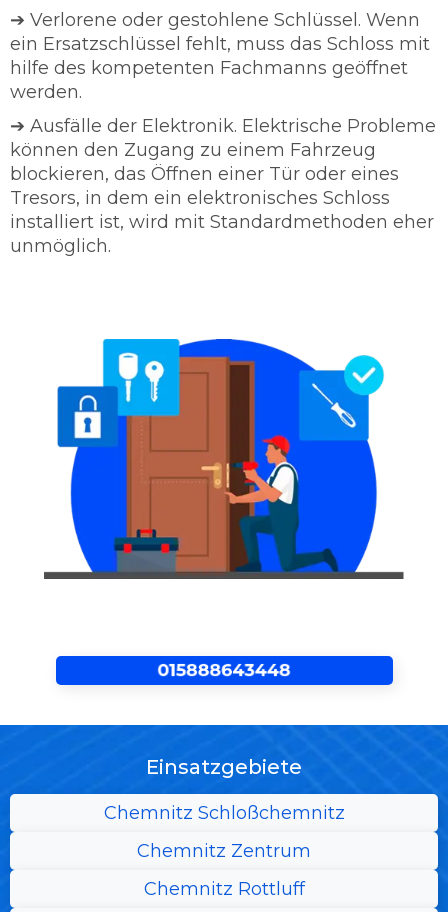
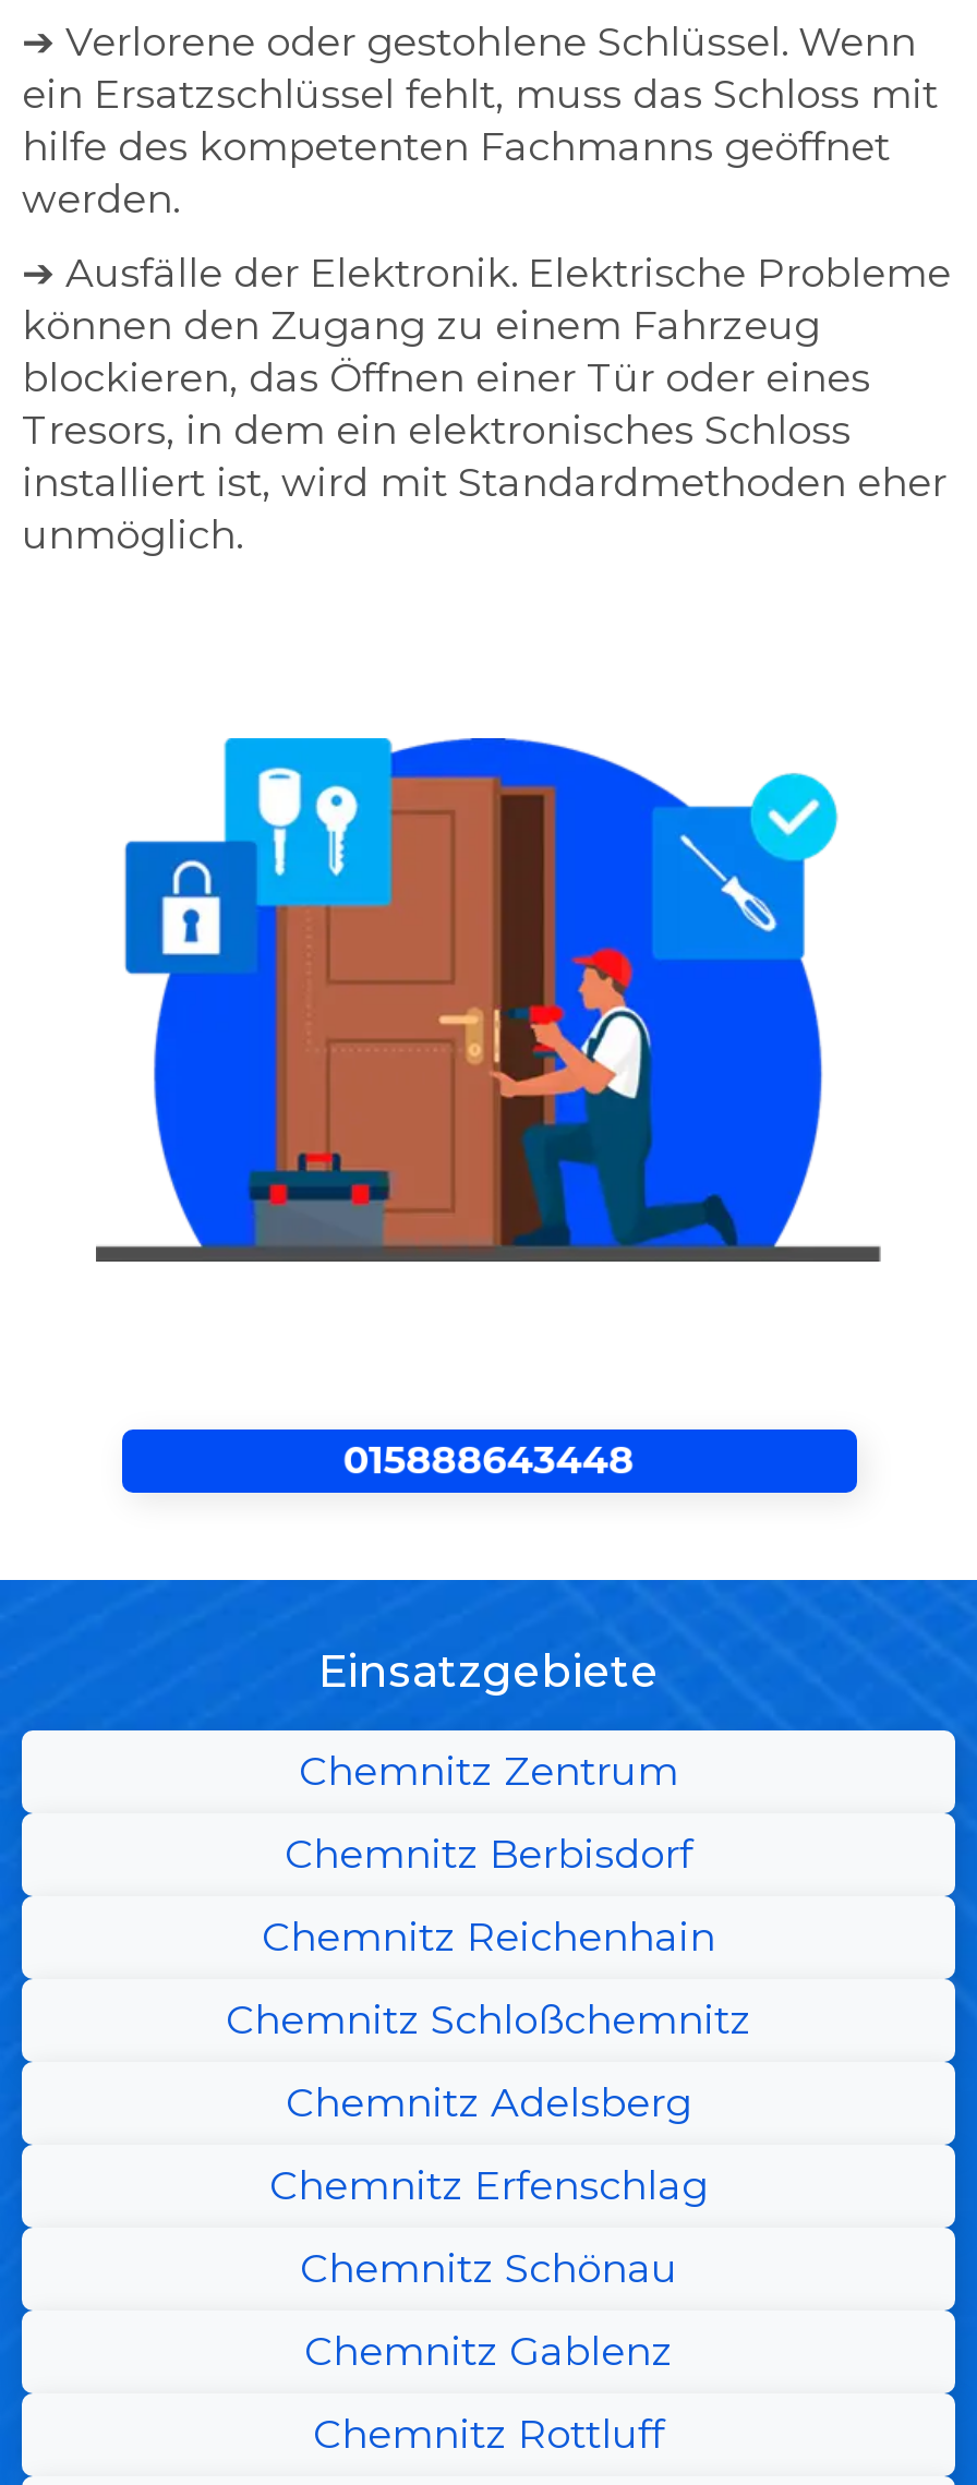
none -> [262,1831,715,1962] Chemnitz Berbisdorf | Chemnitz Reichenhain
none -> [269,2079,708,2376] Chemnitz Adelsberg | Chemnitz Erfenschlag | Chemnitz Schönau | Chemnitz Gablenz
moved [137,840,311,862] -> [299,1748,678,1796]: Chemnitz Zentrum

